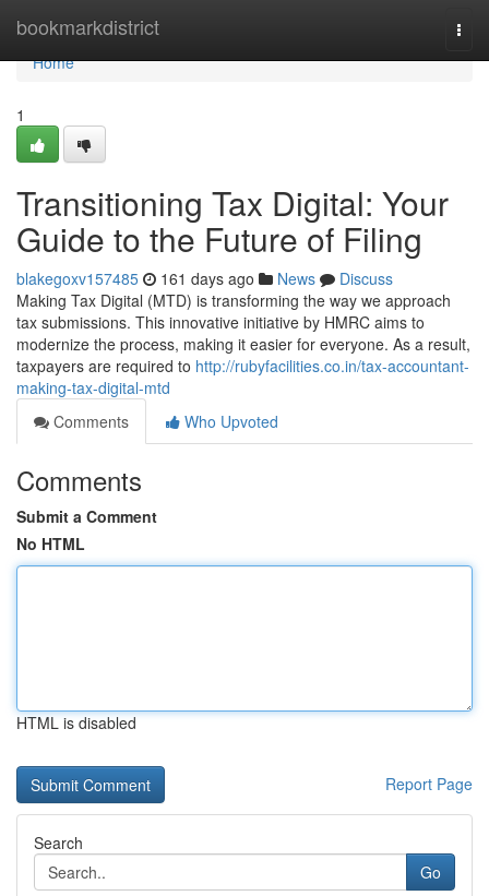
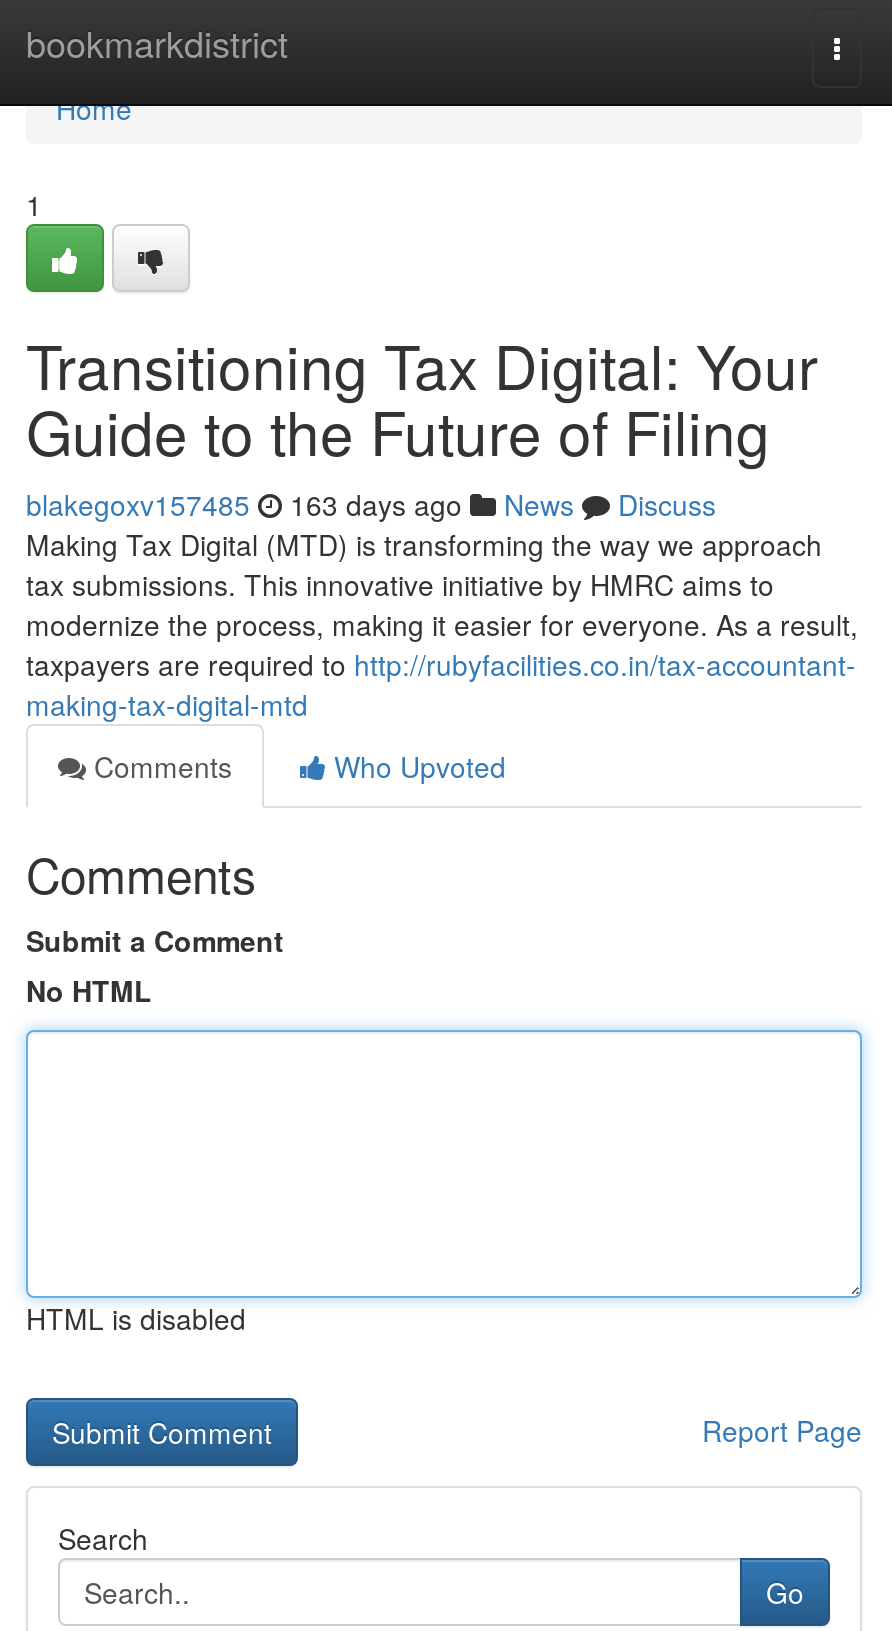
[16,267,393,289] blakegoxv157485 161 days ago News Discuss -> [26,484,716,524] blakegoxv157485 163 days ago News Discuss

